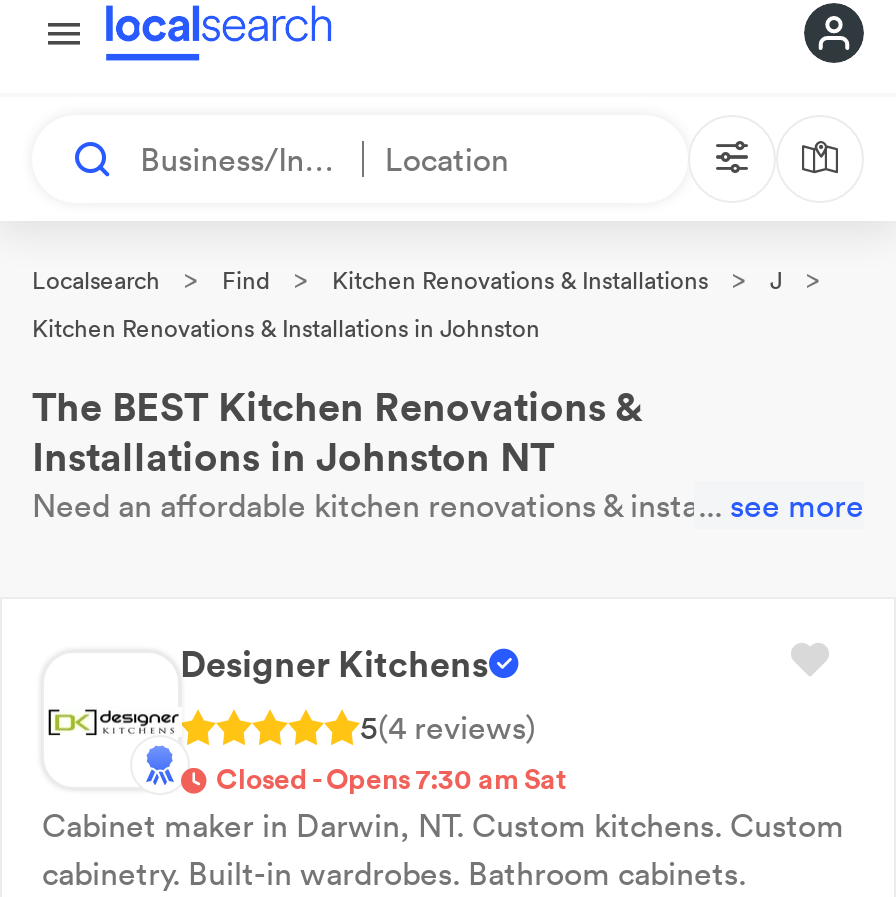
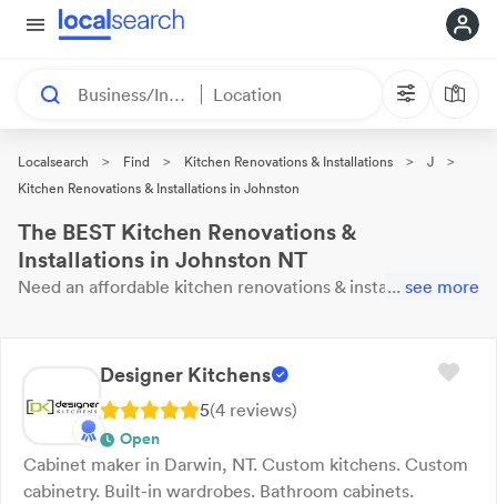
[216,761,566,797] Closed - Opens 7:30 am Sat -> [120,429,160,448] Open

